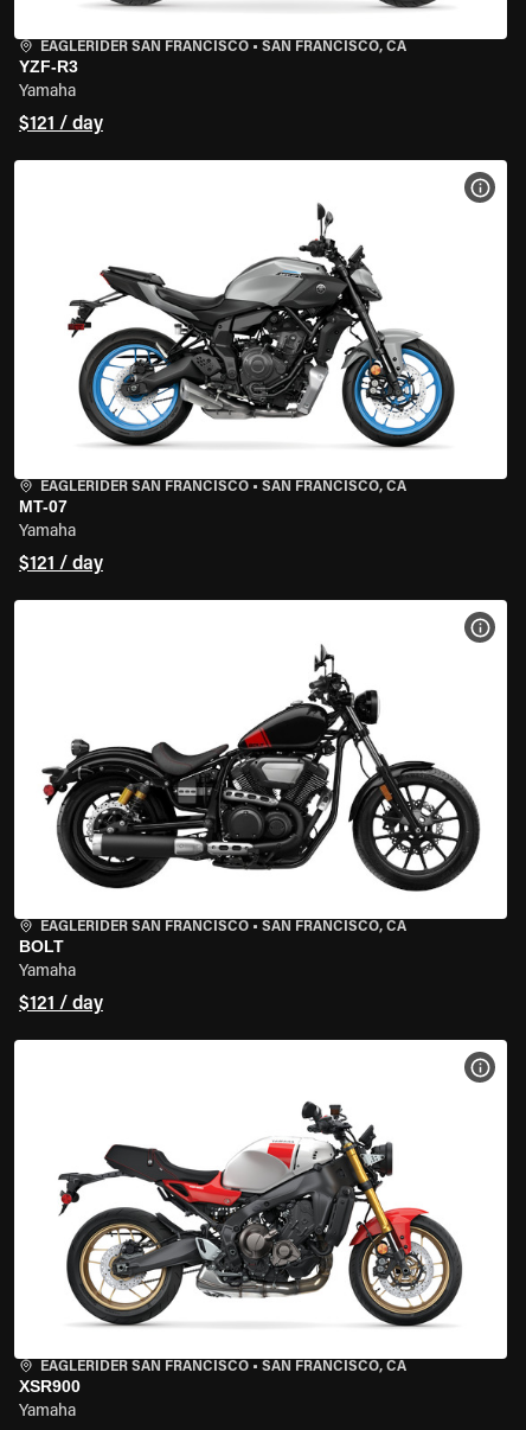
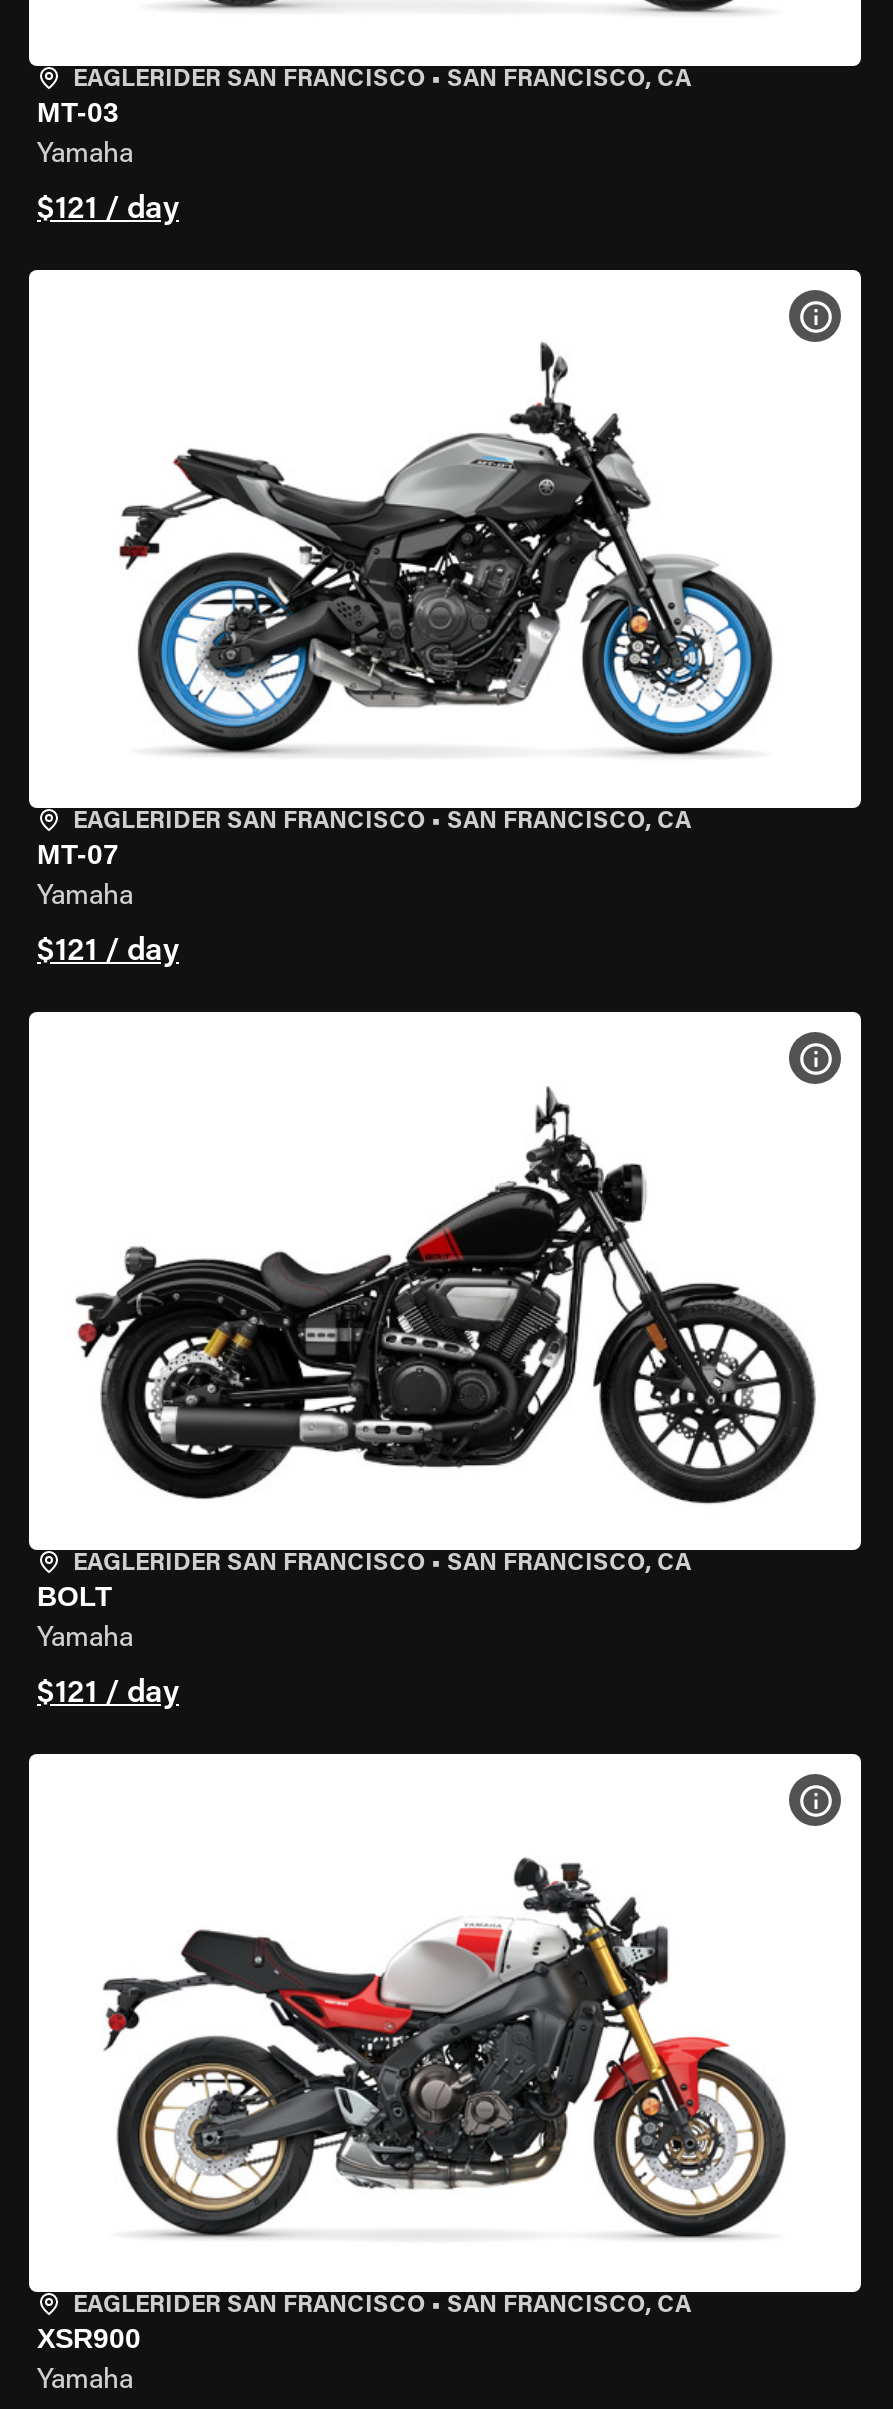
[19,57,78,76] YZF-R3 -> [37,96,119,128] MT-03

